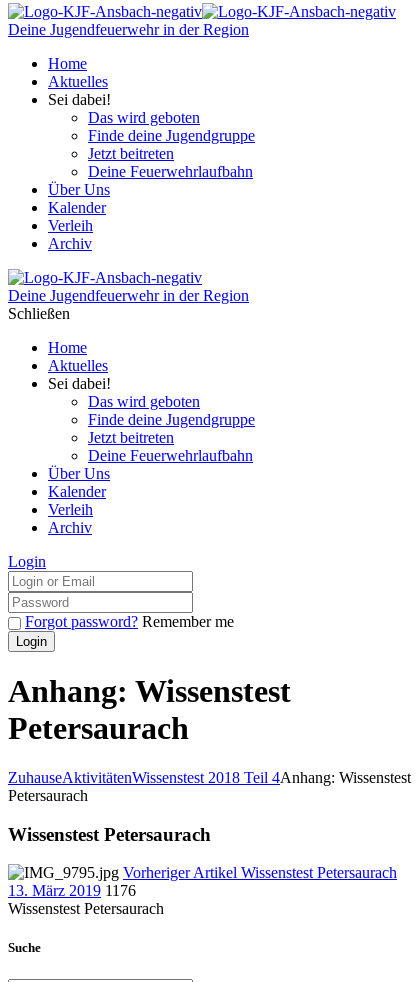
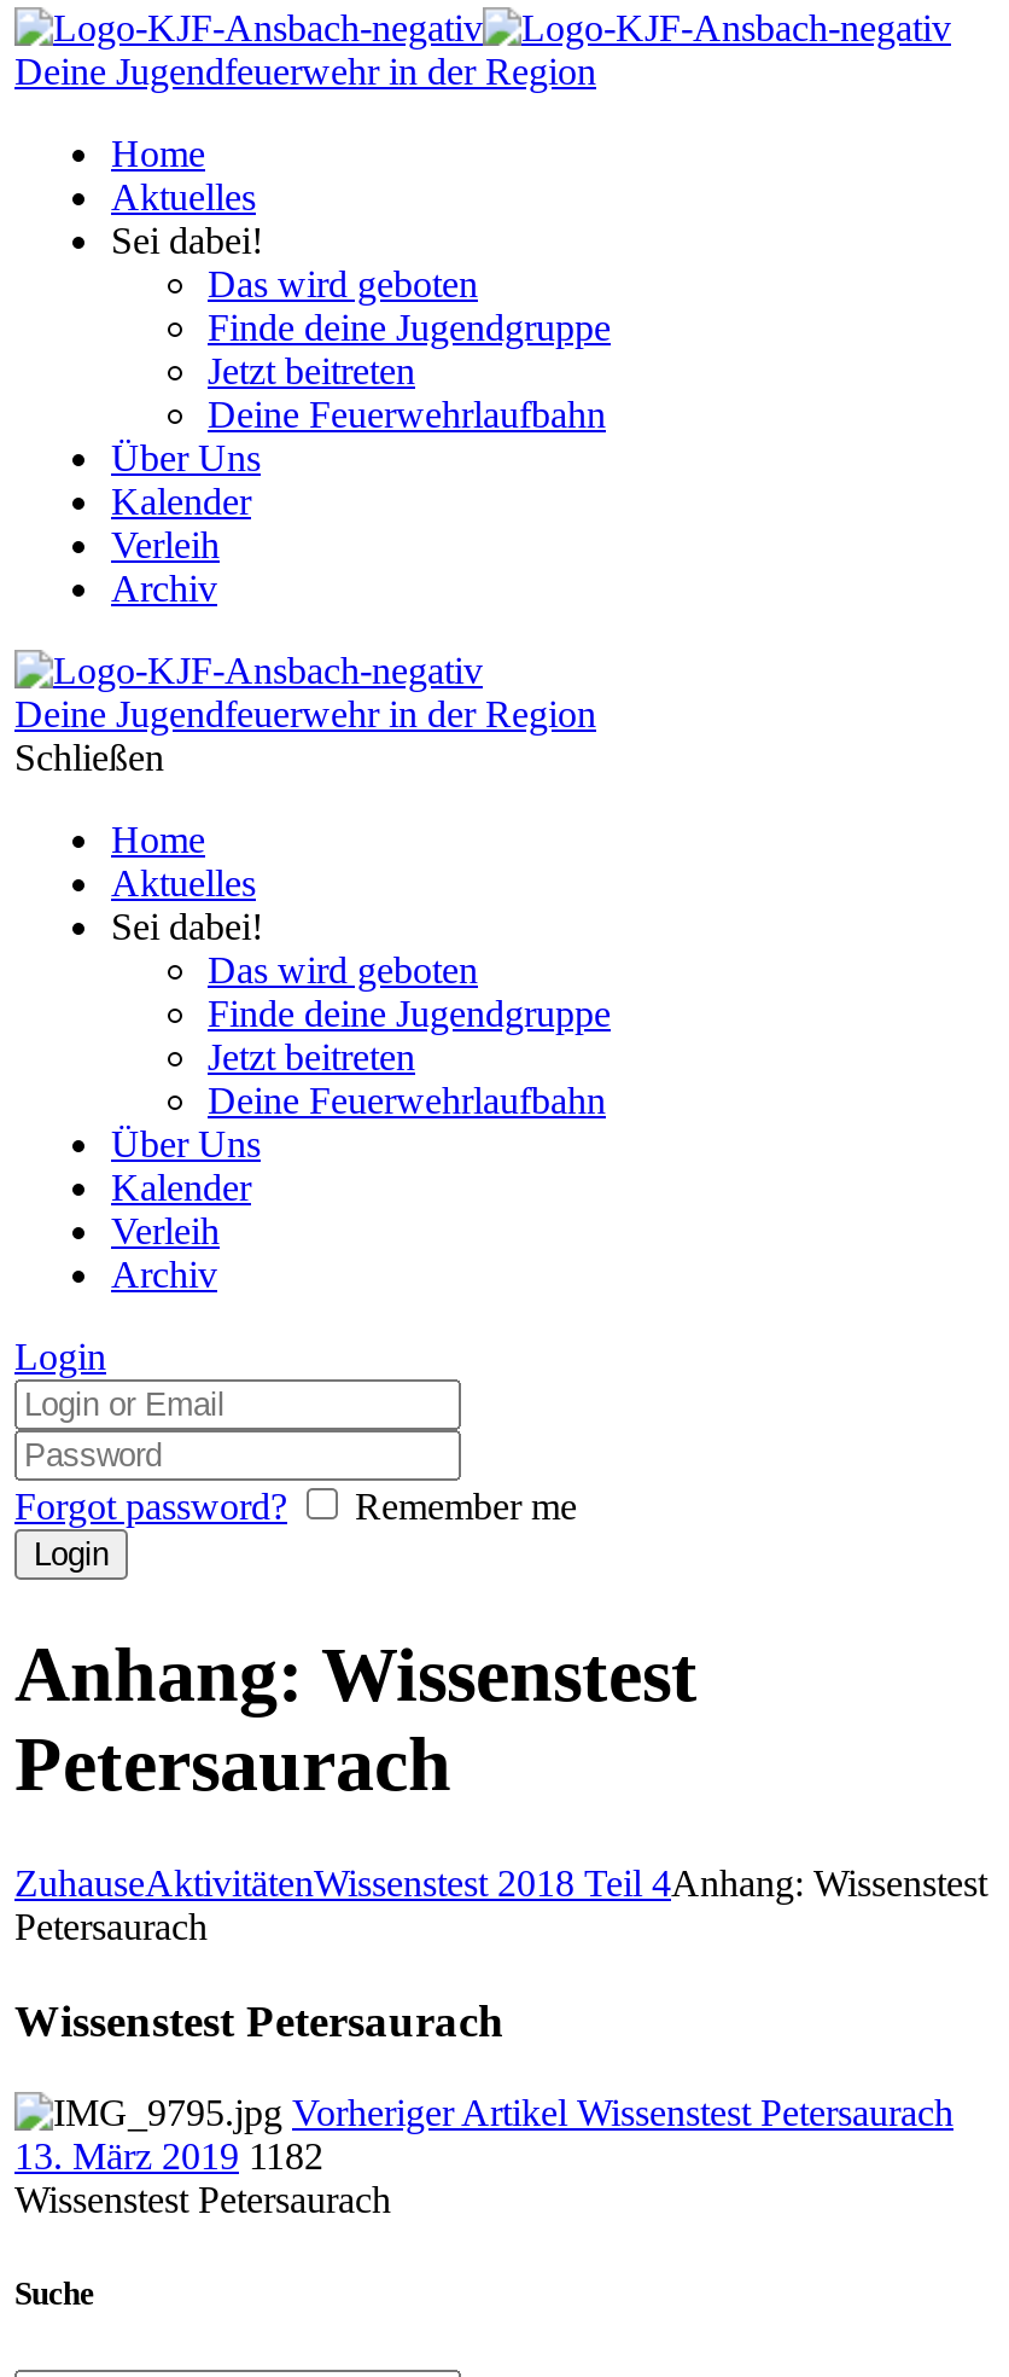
[8,882,136,899] 13. März 2019 1176 -> [14,2136,323,2177] 13. März 2019 1182

